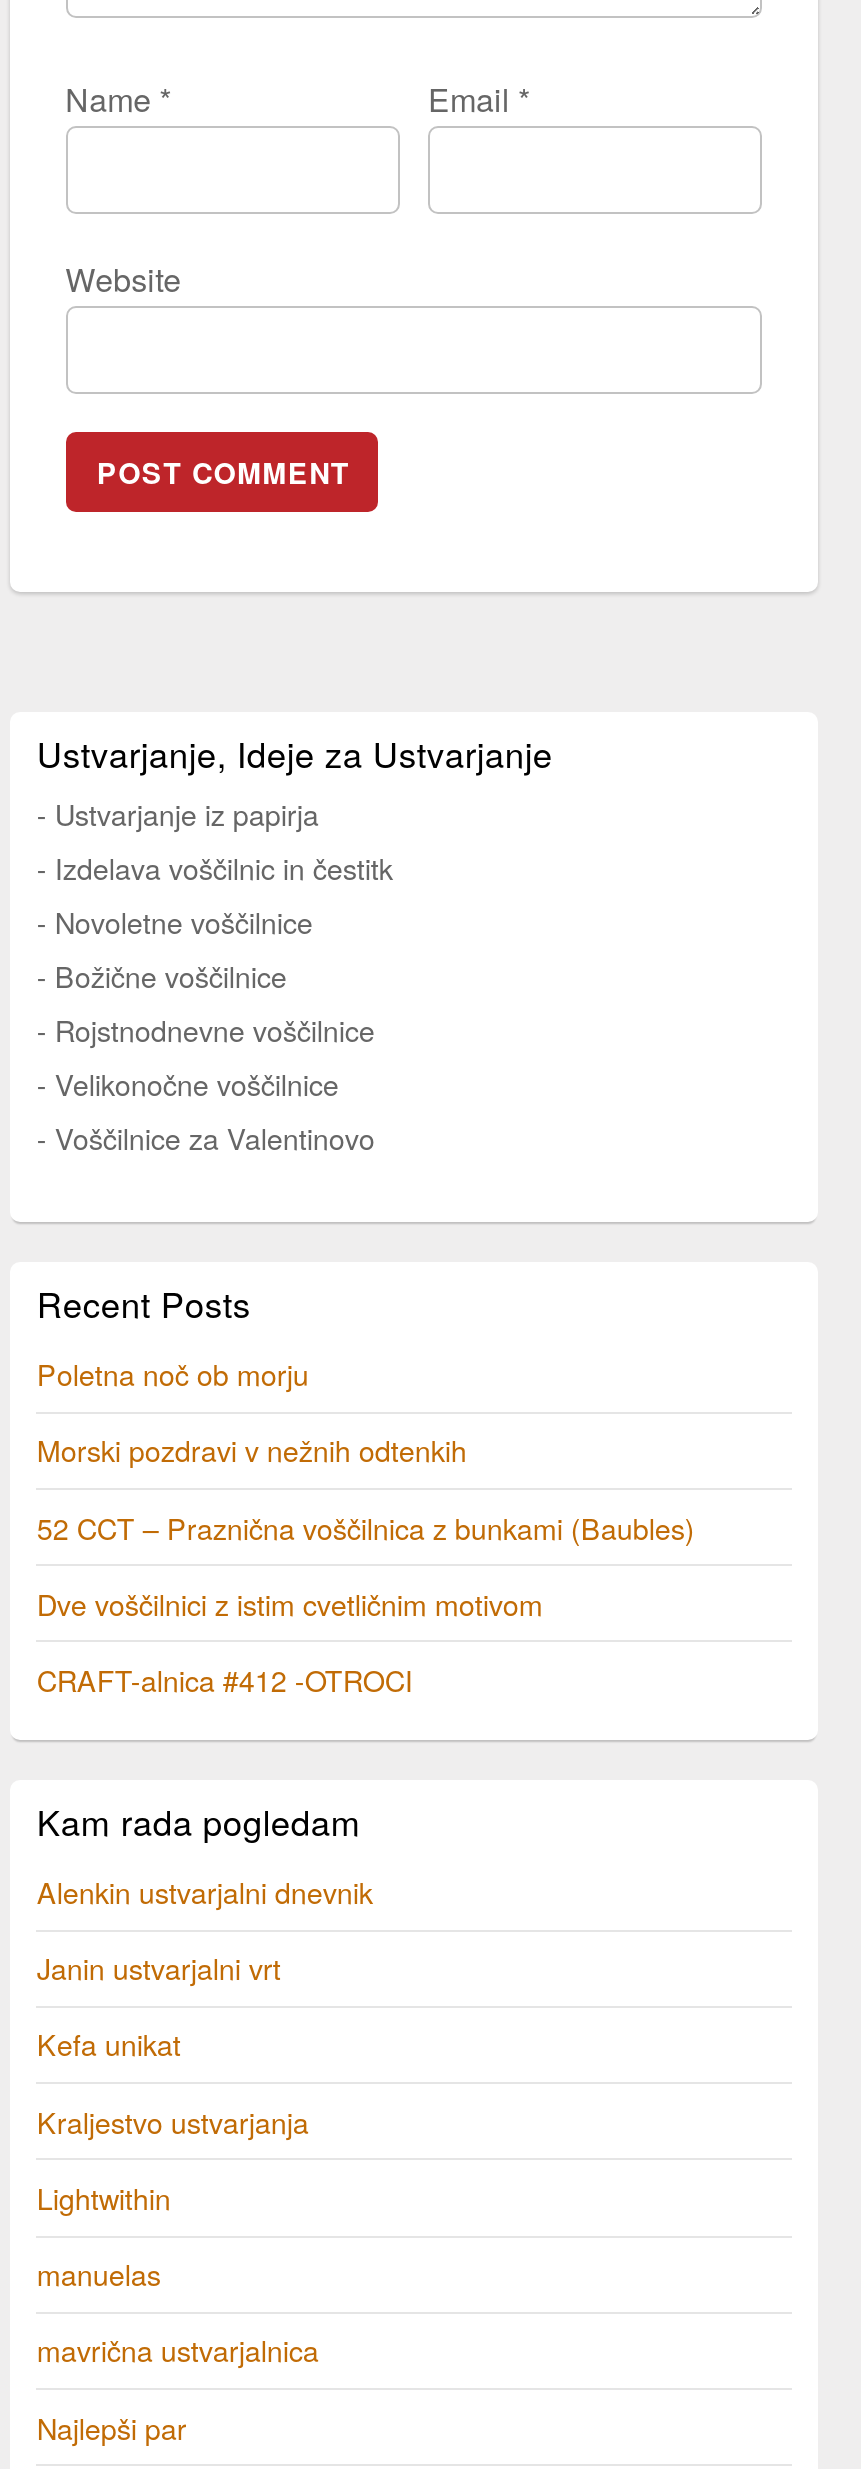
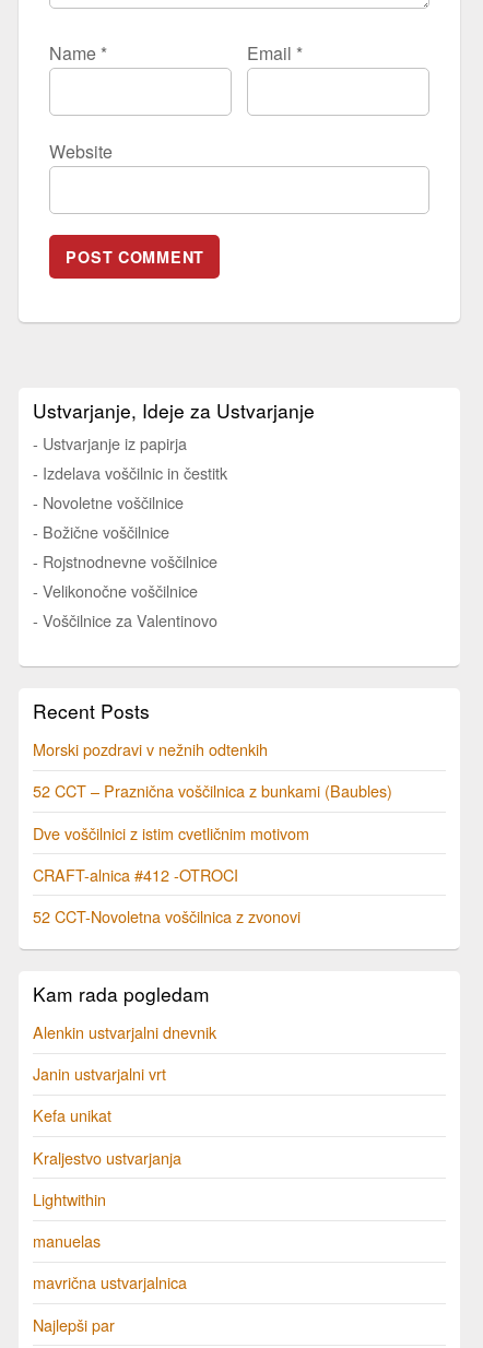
[37,1352,309,1394] Poletna noč ob morju -> none
moved [37,1428,695,1700] -> [33,737,393,886]: Morski pozdravi v nežnih odtenkih | 52 CCT – Praznična voščilnica z bunkami (Baubles) | Dve voščilnici z istim cvetličnim motivom | CRAFT-alnica #412 -OTROCI
none -> [33,904,301,927] 52 CCT-Novoletna voščilnica z zvonovi

